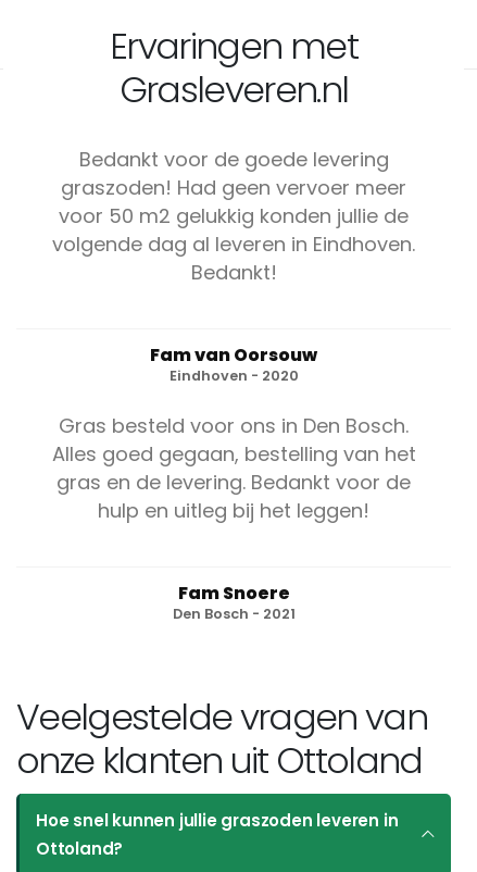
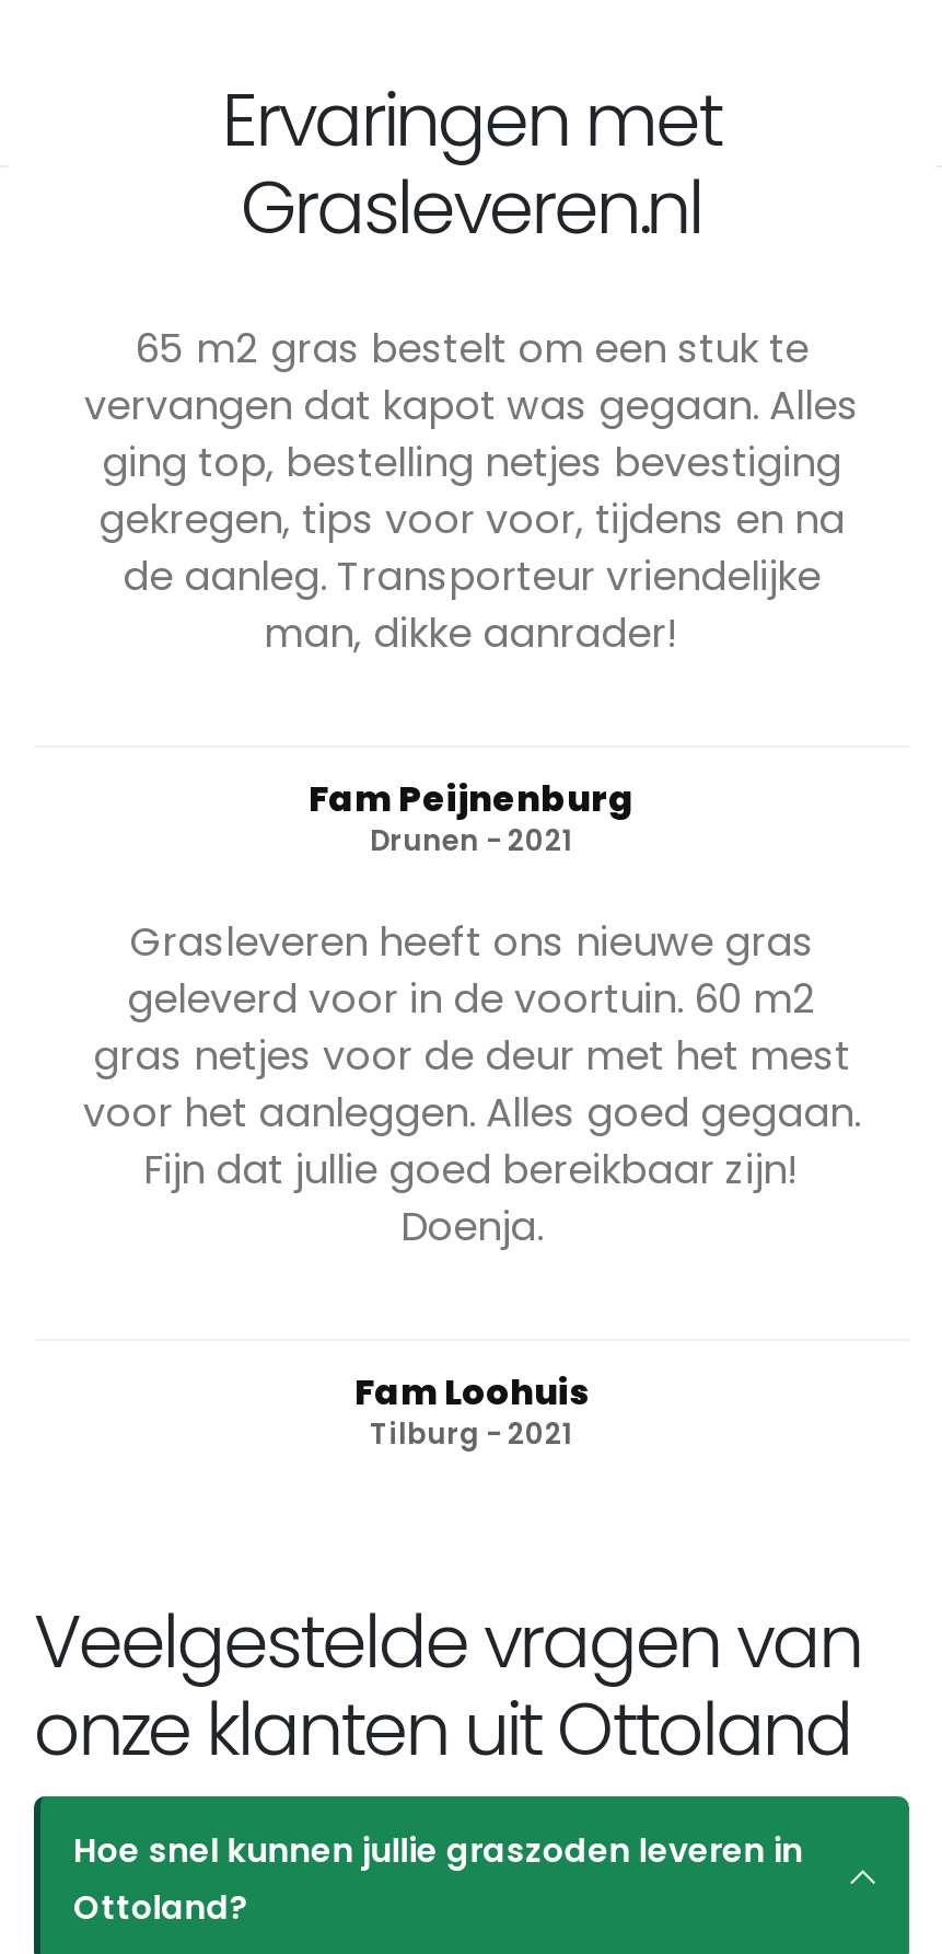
[52,145,415,285] Bedankt voor de goede levering | graszoden! Had geen vervoer meer | voor 50 m2 gelukkig konden jullie de | volgende dag al leveren in Eindhoven. | Bedankt! -> [84,320,859,659] 65 m2 gras bestelt om een stuk te | vervangen dat kapot was gegaan. Alles | ging top, bestelling netjes bevestiging | gekregen, tips voor voor, tijdens en na | de aanleg. Transporteur vriendelijke | man, dikke aanrader!
[150,342,317,384] Fam van Oorsouw | Eindhoven - 2020 -> [309,773,635,858] Fam Peijnenburg | Drunen - 2021
[52,412,416,524] Gras besteld voor ons in Den Bosch. | Alles goed gegaan, bestelling van het | gras en de levering. Bedankt voor de | hulp en uitleg bij het leggen! -> [83,913,860,1252] Grasleveren heeft ons nieuwe gras | geleverd voor in de voortuin. 60 m2 | gras netjes voor de deur met het mest | voor het aanleggen. Alles goed gegaan. | Fijn dat jullie goed bereikbaar zijn! | Doenja.
[172,580,295,622] Fam Snoere | Den Bosch - 2021 -> [354,1366,589,1452] Fam Loohuis | Tilburg - 2021

